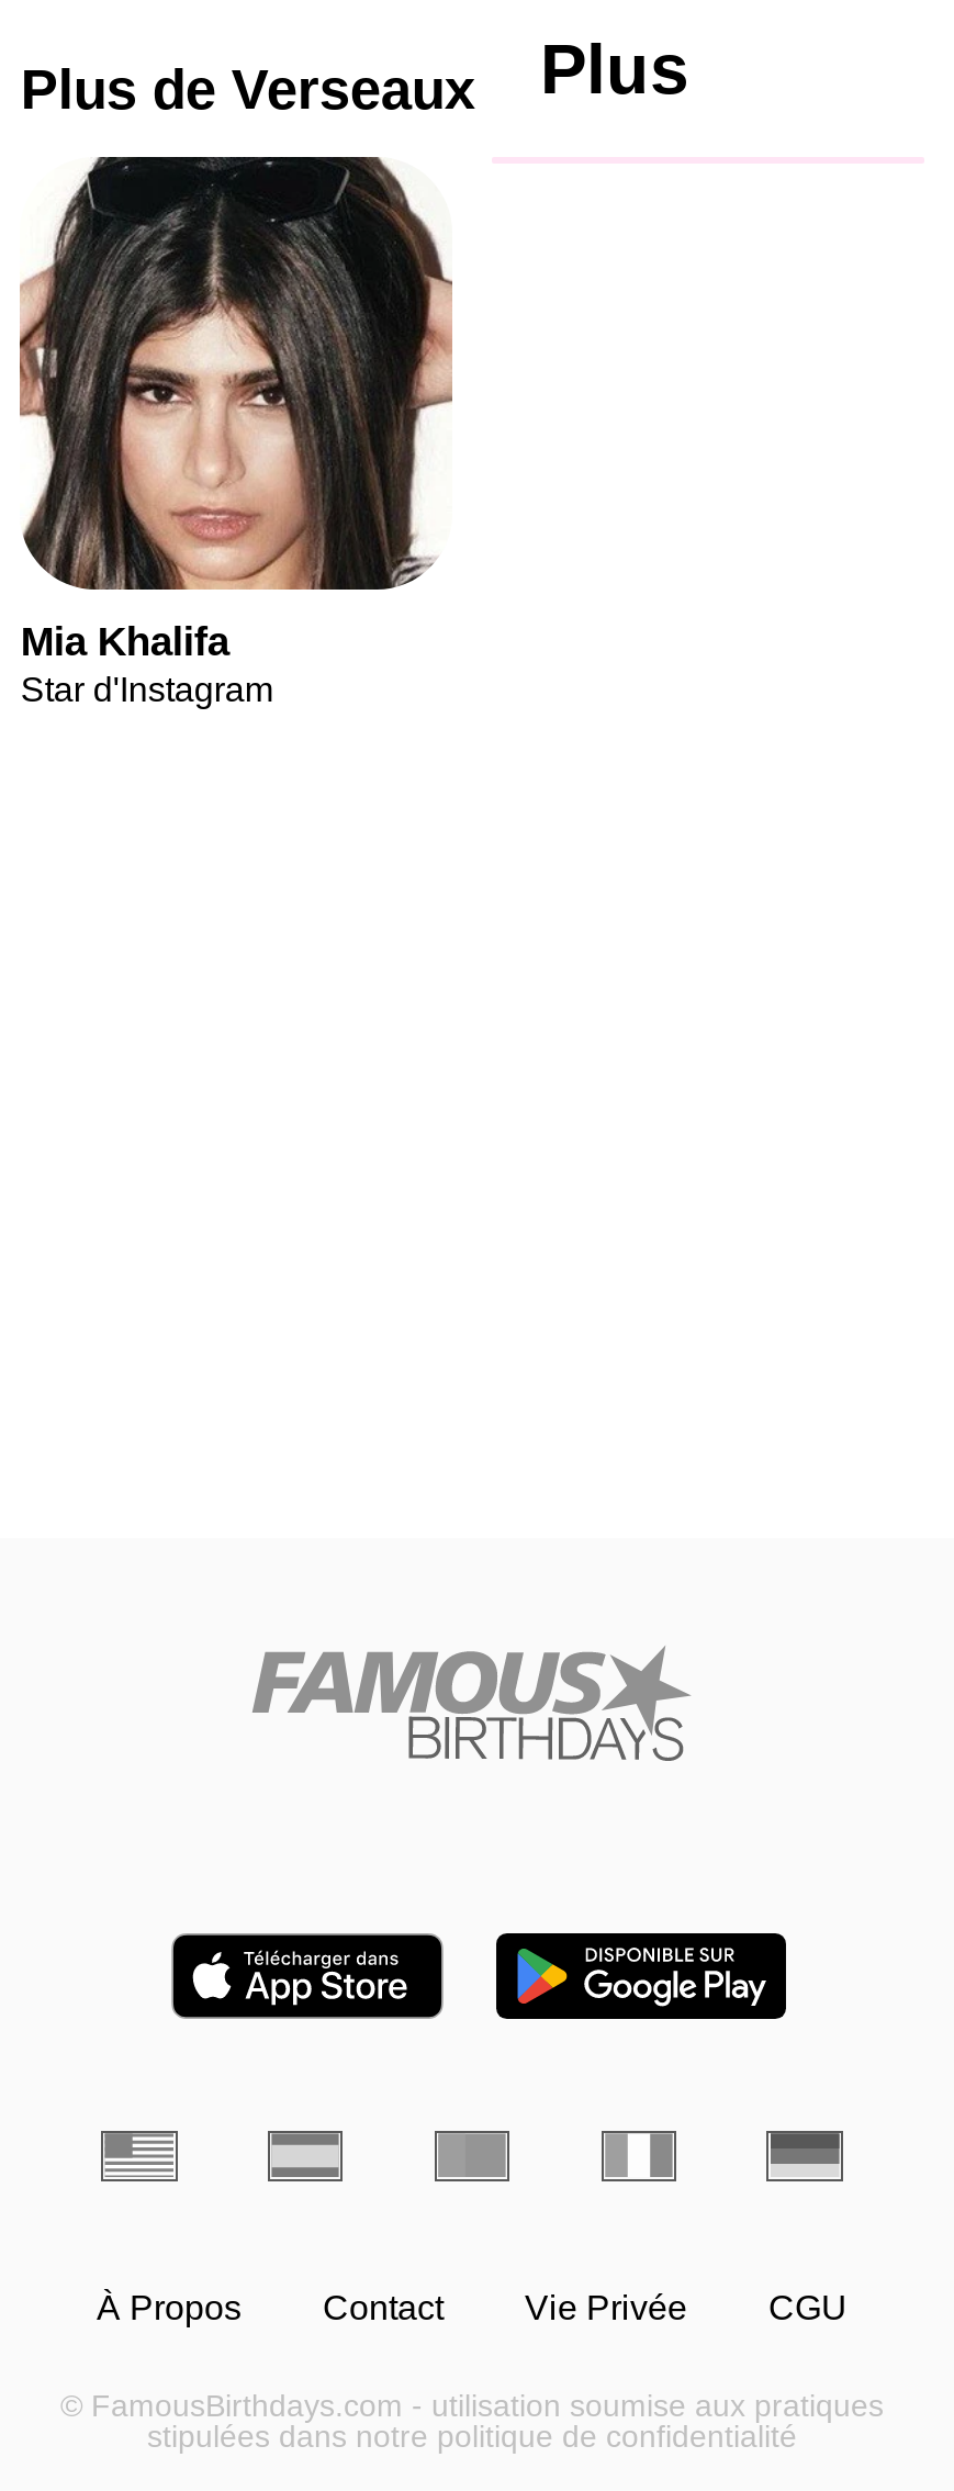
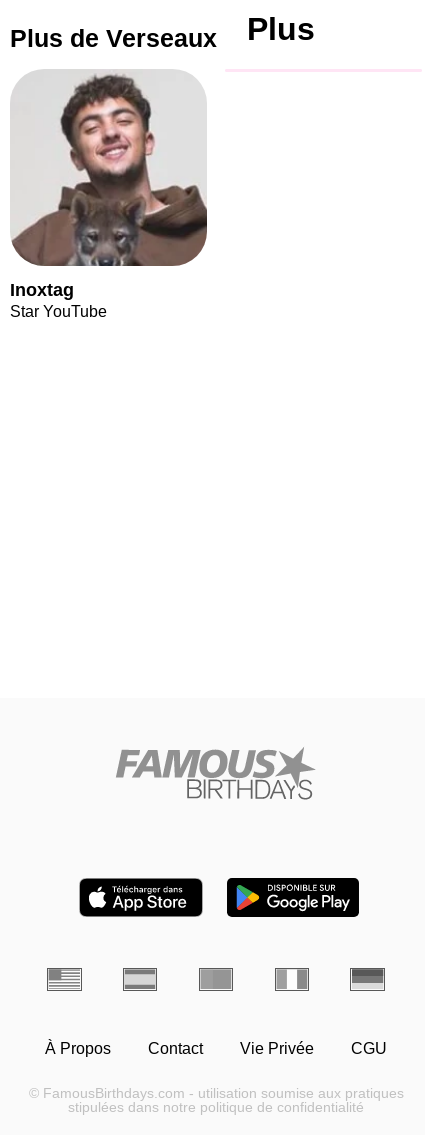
[18,155,452,708] [image] | Mia Khalifa | Star d'Instagram -> [10,69,208,320] [image] | Inoxtag | Star YouTube

